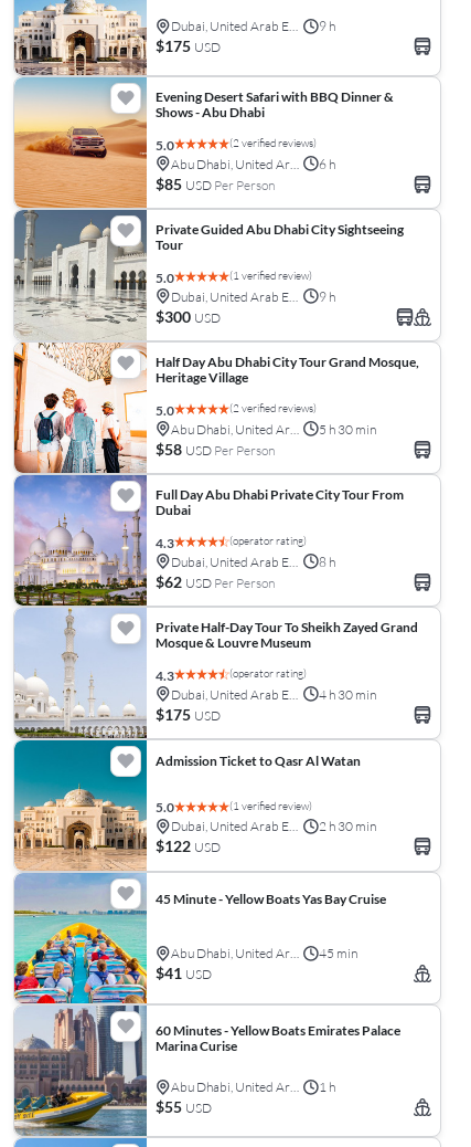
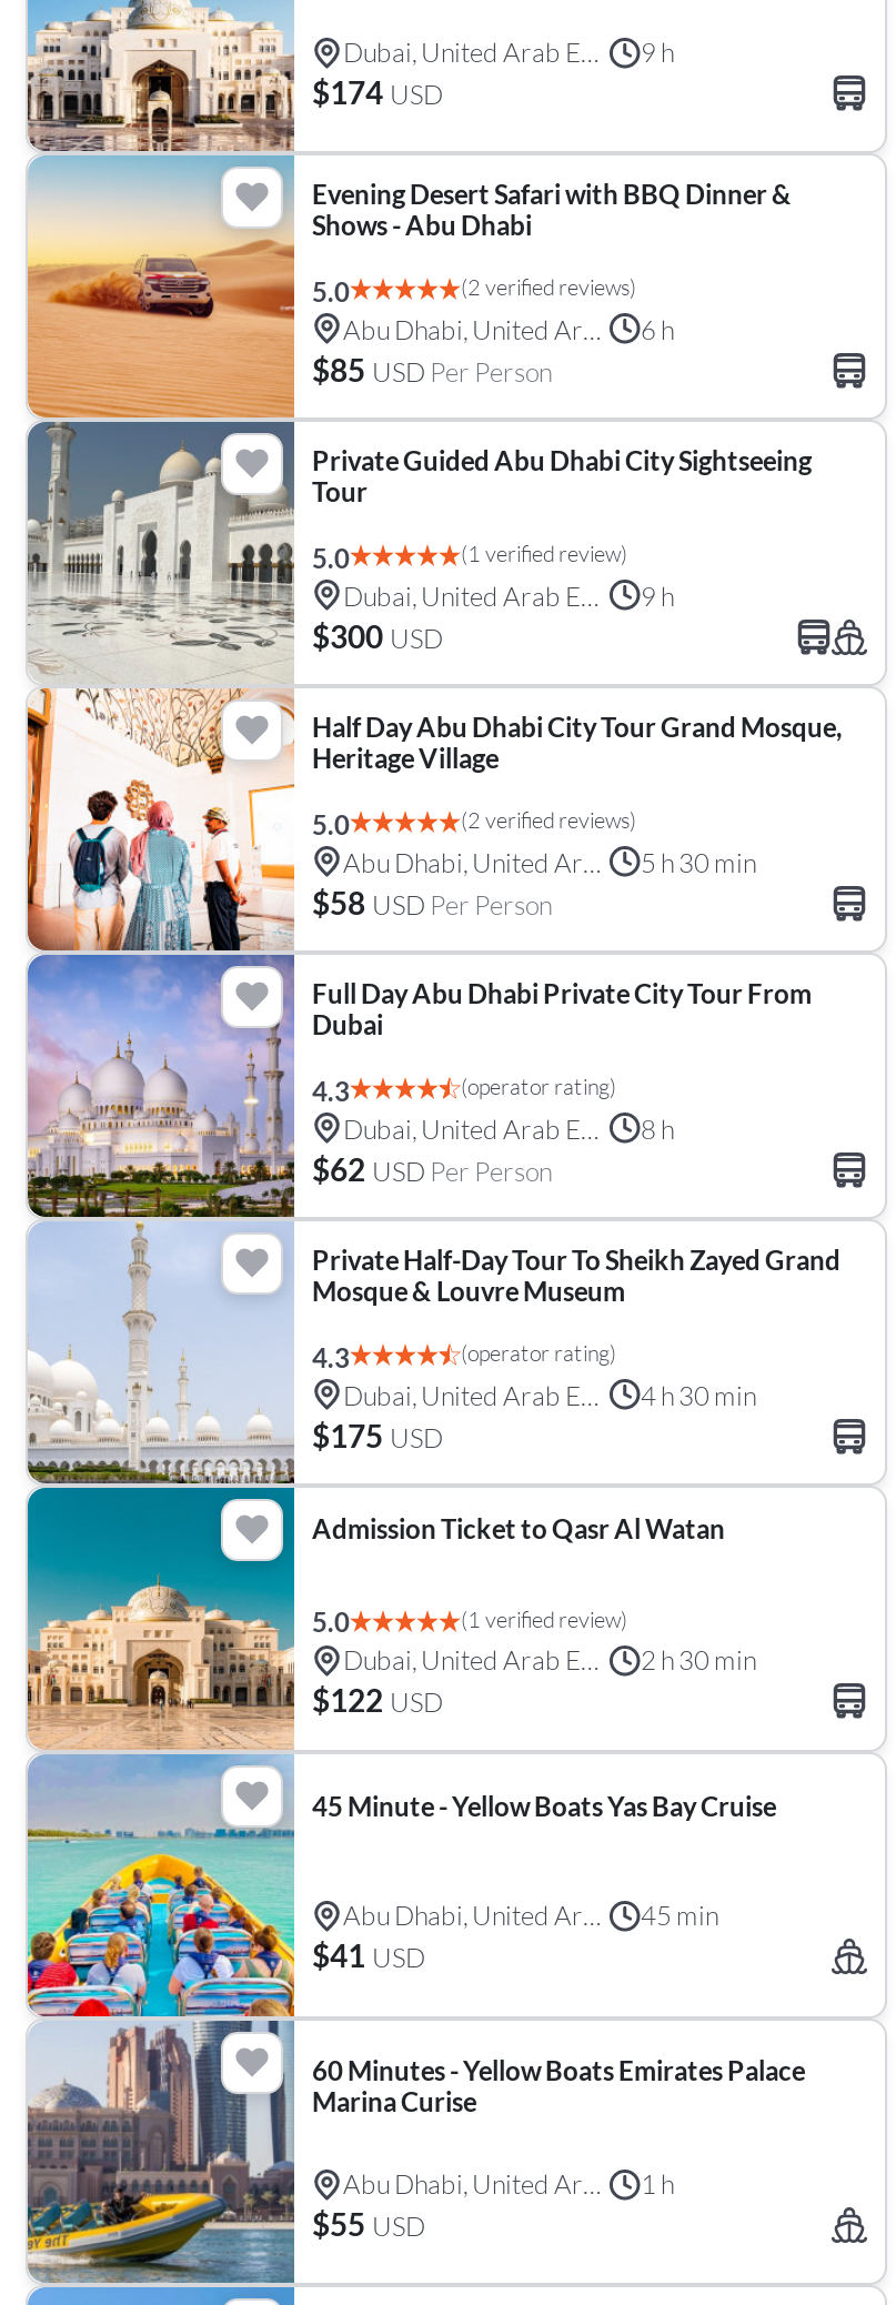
[156,36,221,55] $175 USD -> [312,73,443,111] $174 USD

